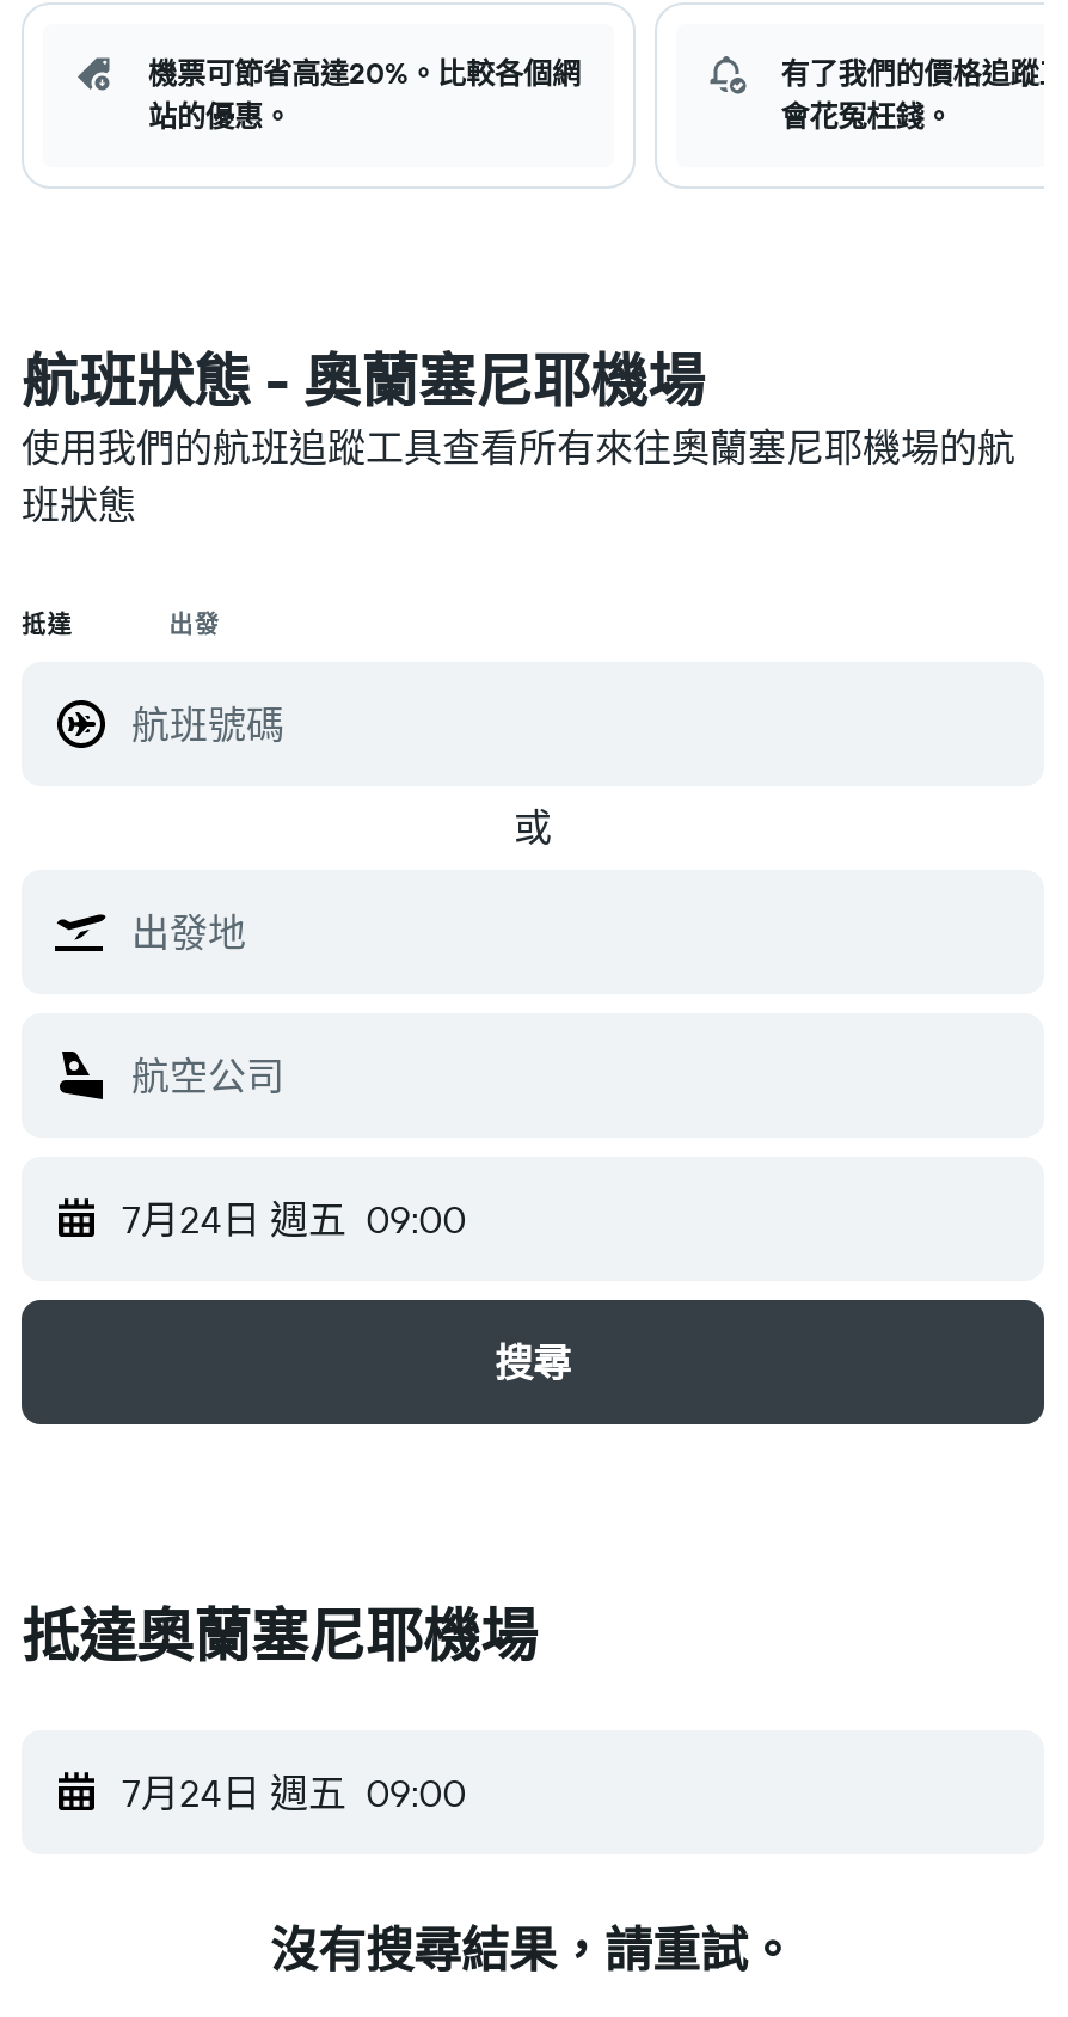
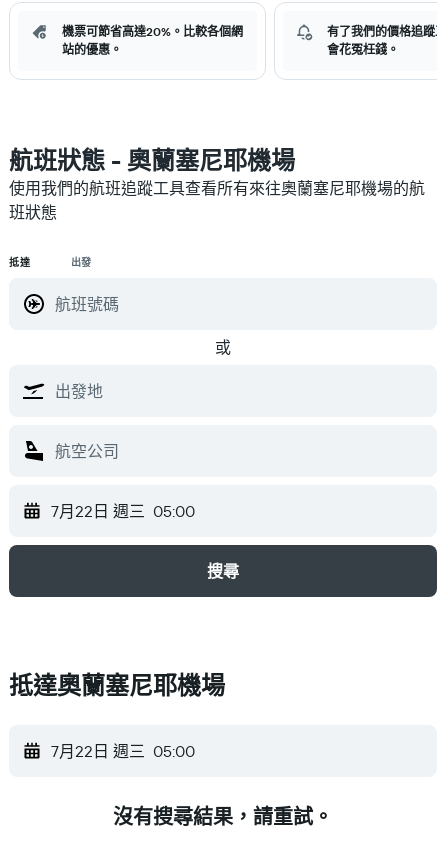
[122,1195,466,1243] 7月24日 週五 09:00 -> [51,501,195,521] 7月22日 週三 05:00
[122,1768,466,1816] 7月24日 週五 09:00 -> [51,741,195,761] 7月22日 週三 05:00

